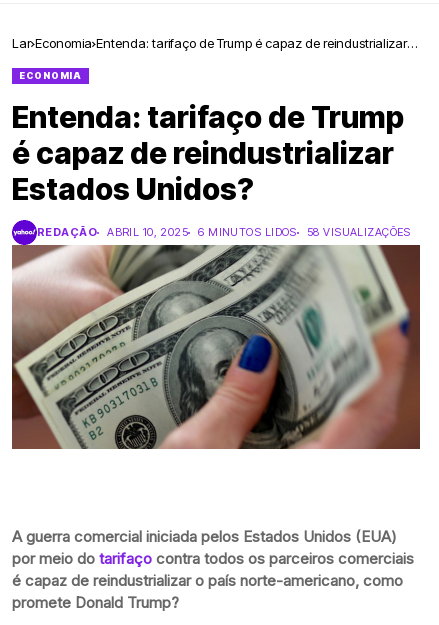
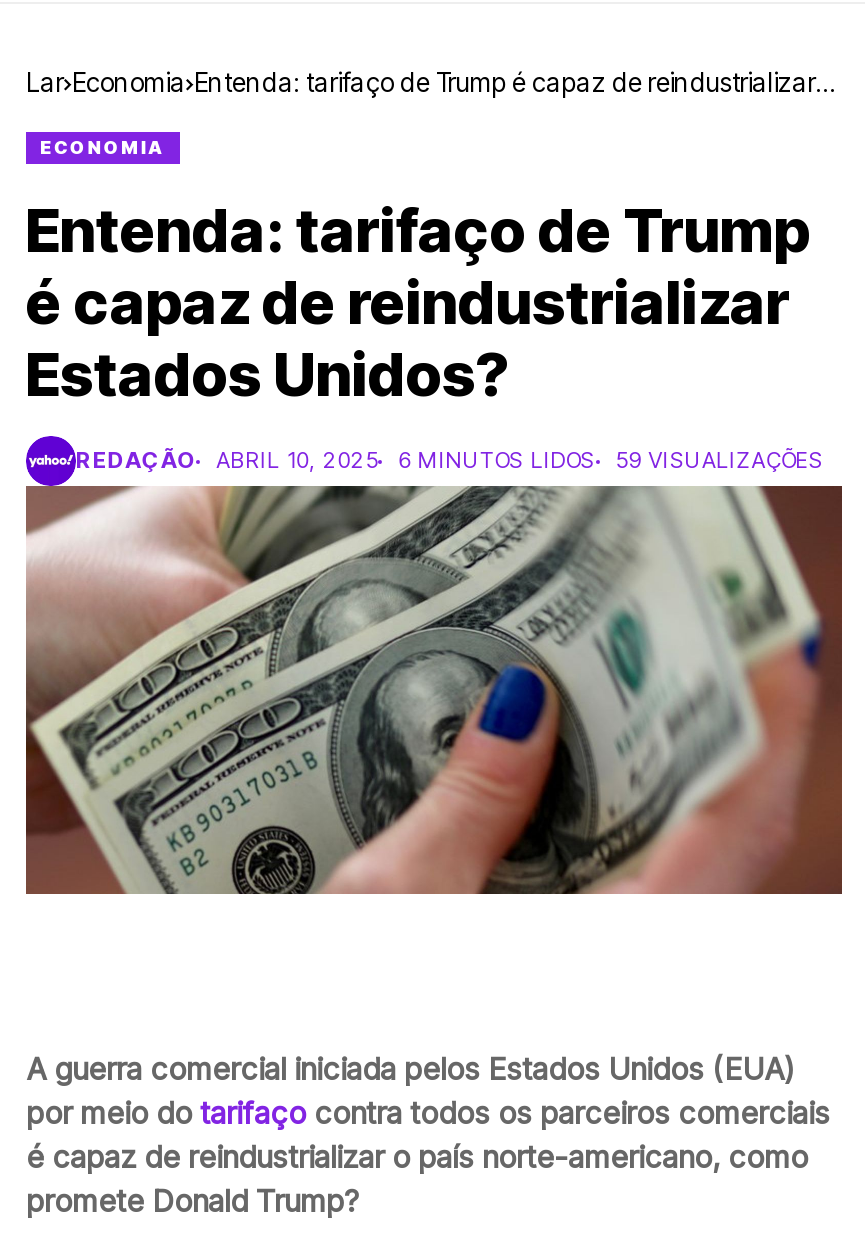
[307,225,411,239] 58 VISUALIZAÇÕES -> [616,446,824,474] 59 VISUALIZAÇÕES

